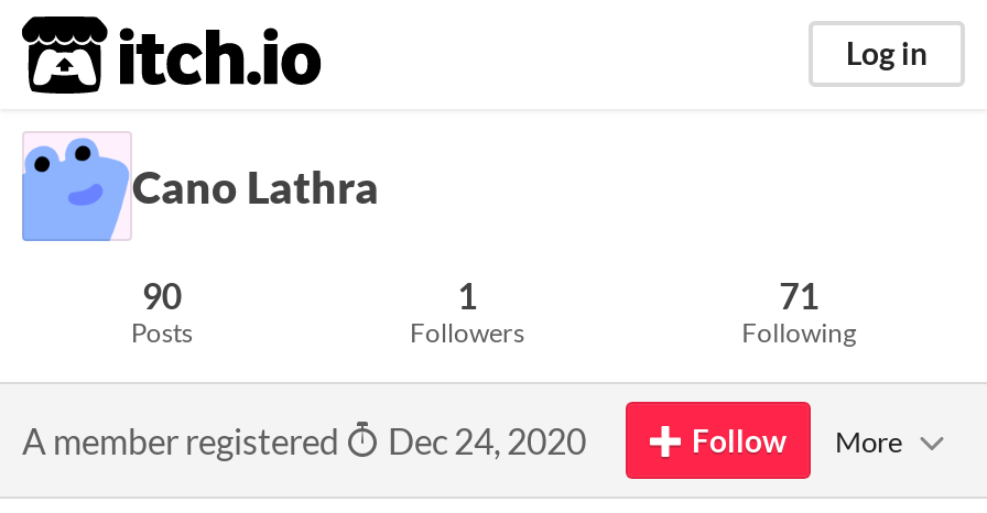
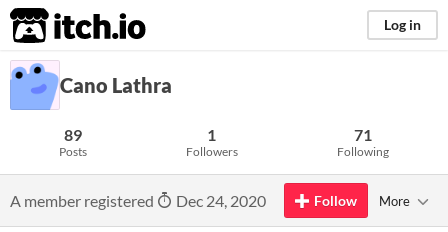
[142,274,181,316] 90 -> [64,125,82,144] 89

